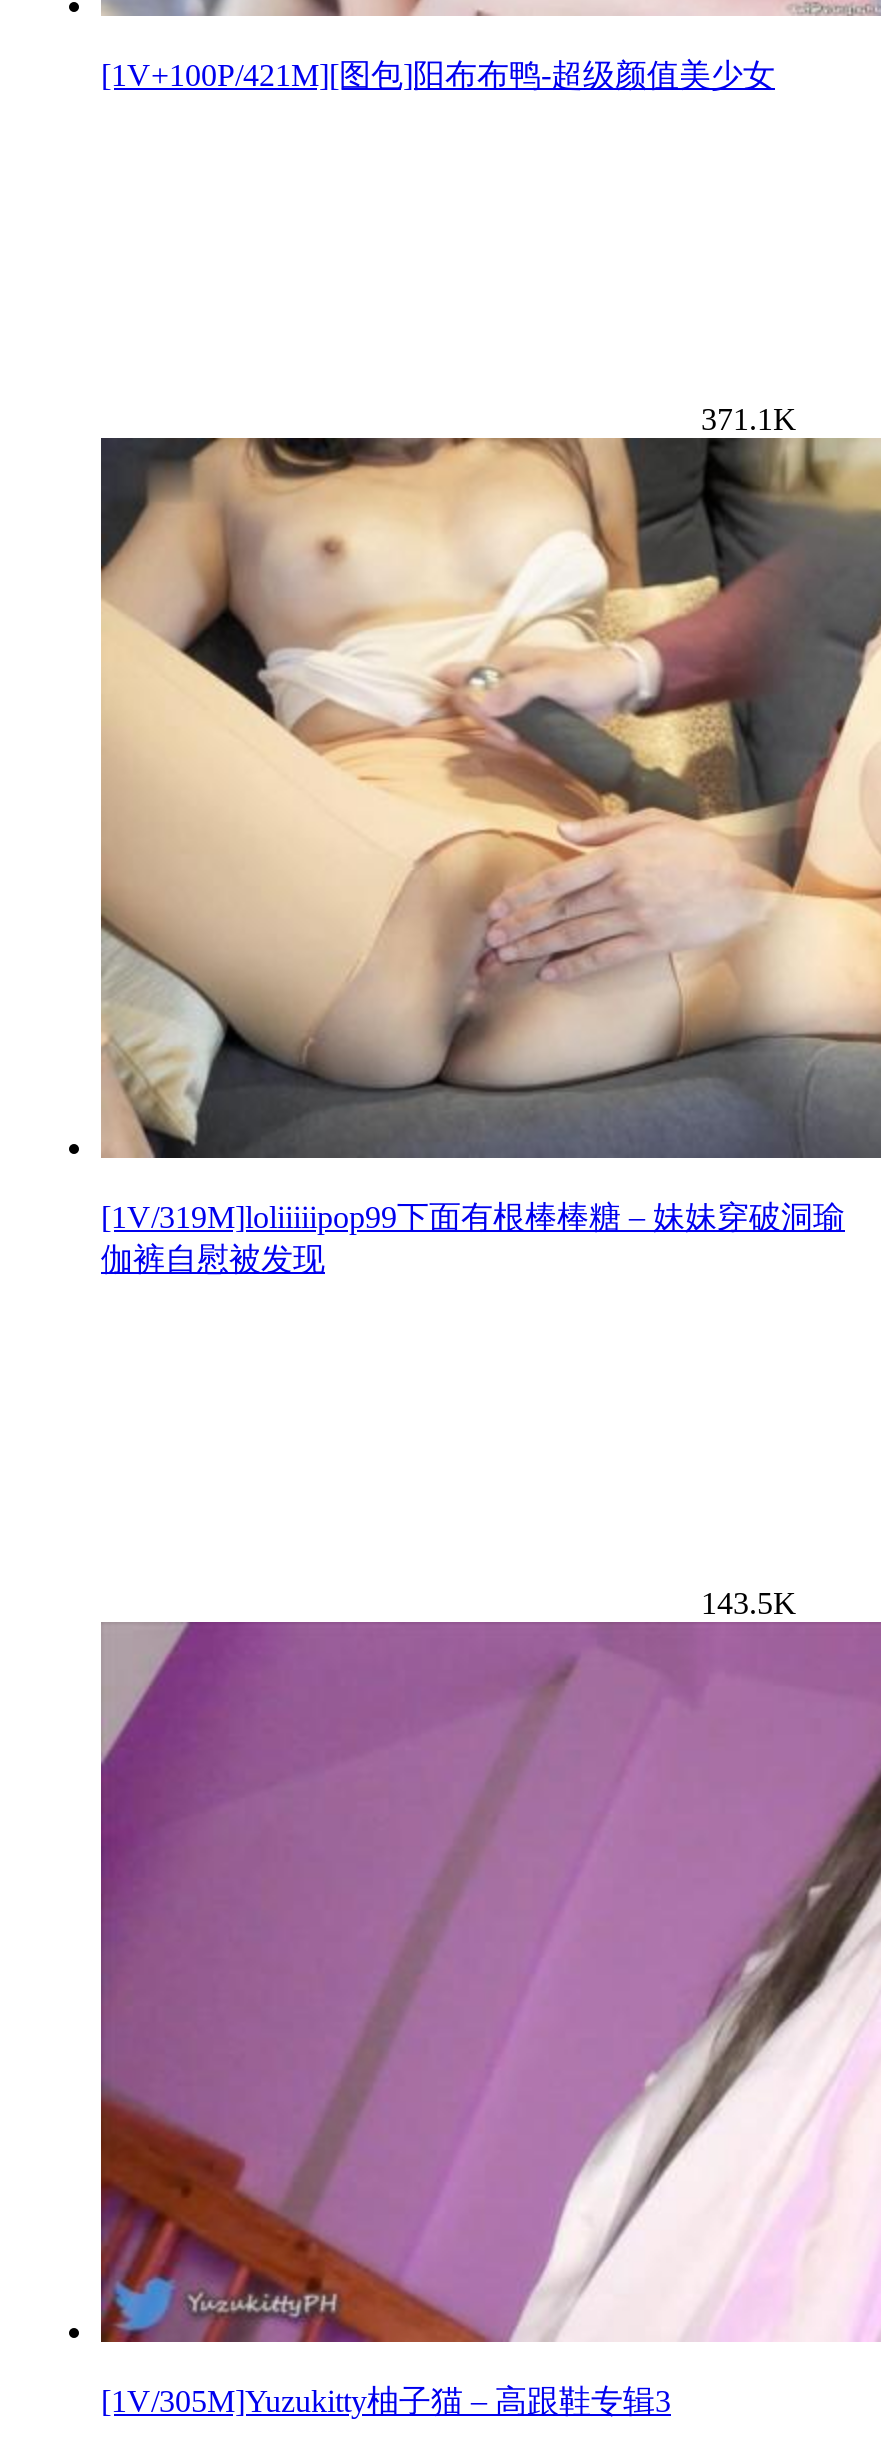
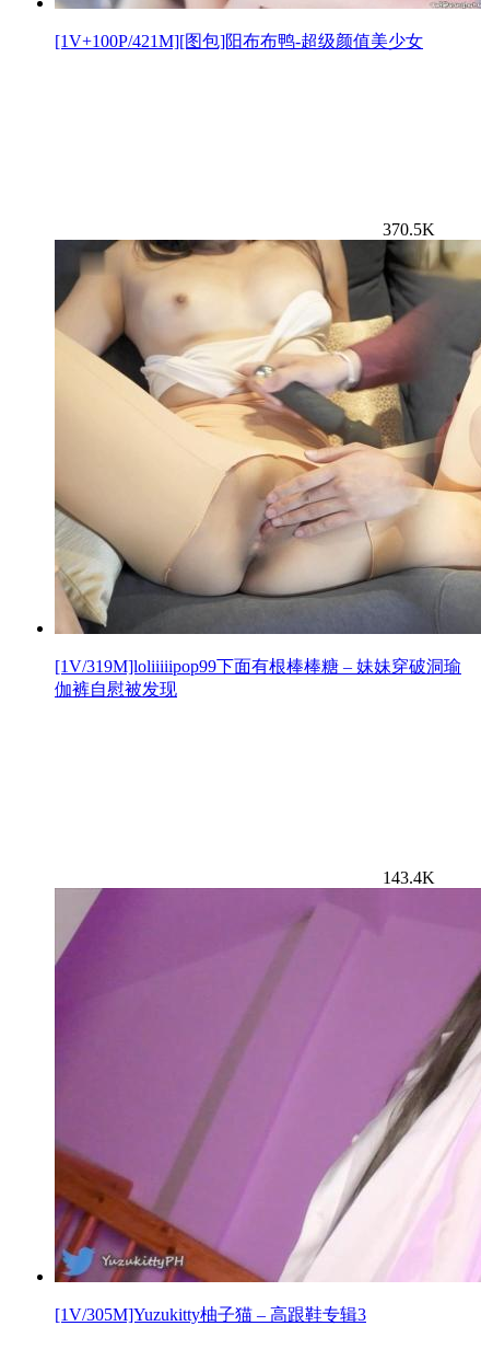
[701,403,797,437] 371.1K -> [383,221,435,239] 370.5K
[701,1587,797,1621] 143.5K -> [383,869,435,887] 143.4K

